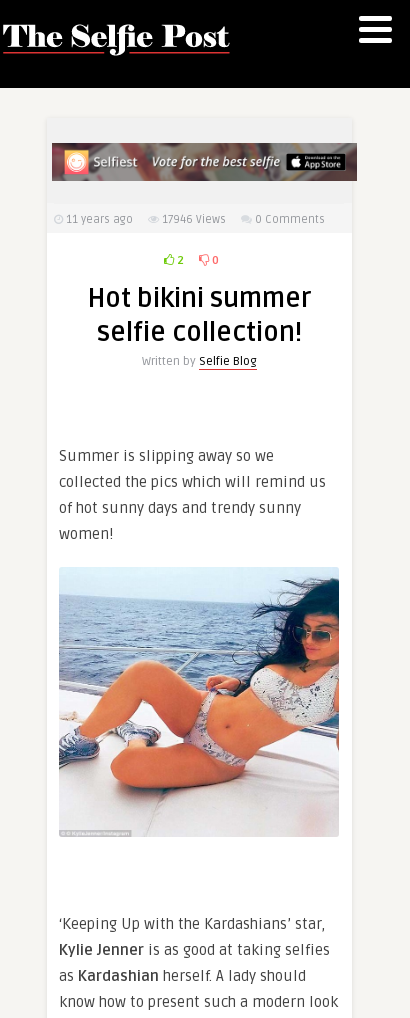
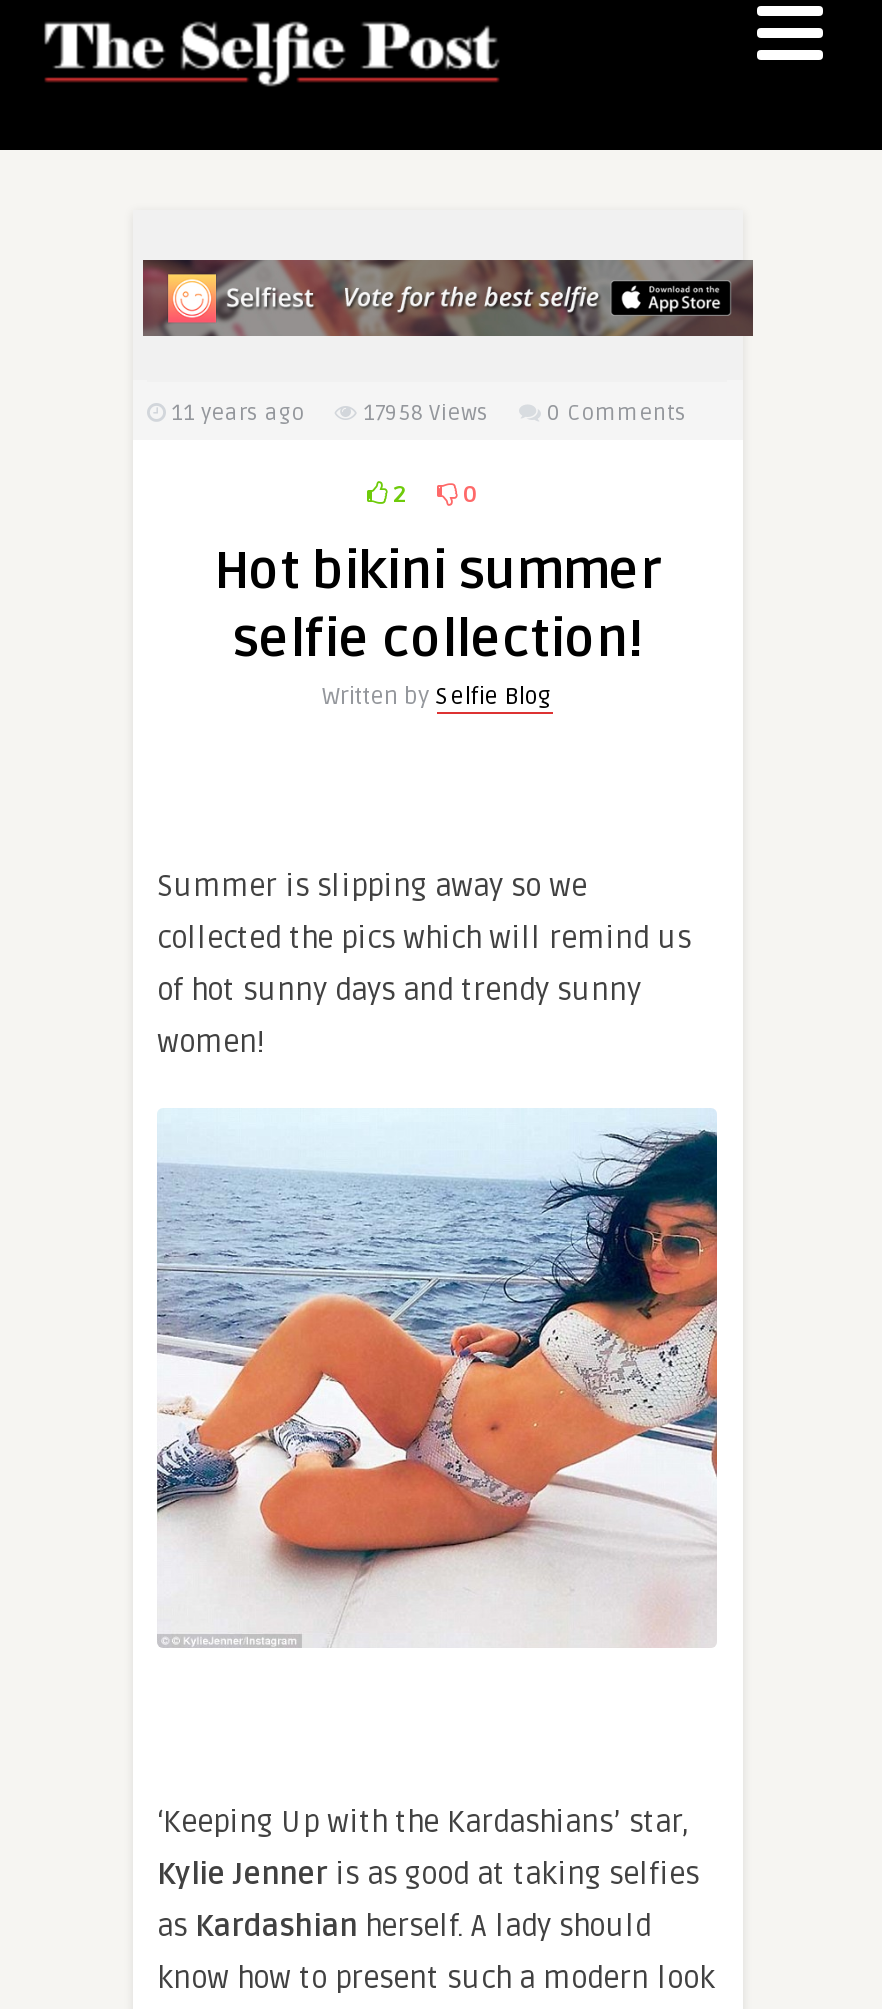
[63,213,226,226] 11 years ago 17946 Views -> [165,399,489,425] 11 years ago 17958 Views

